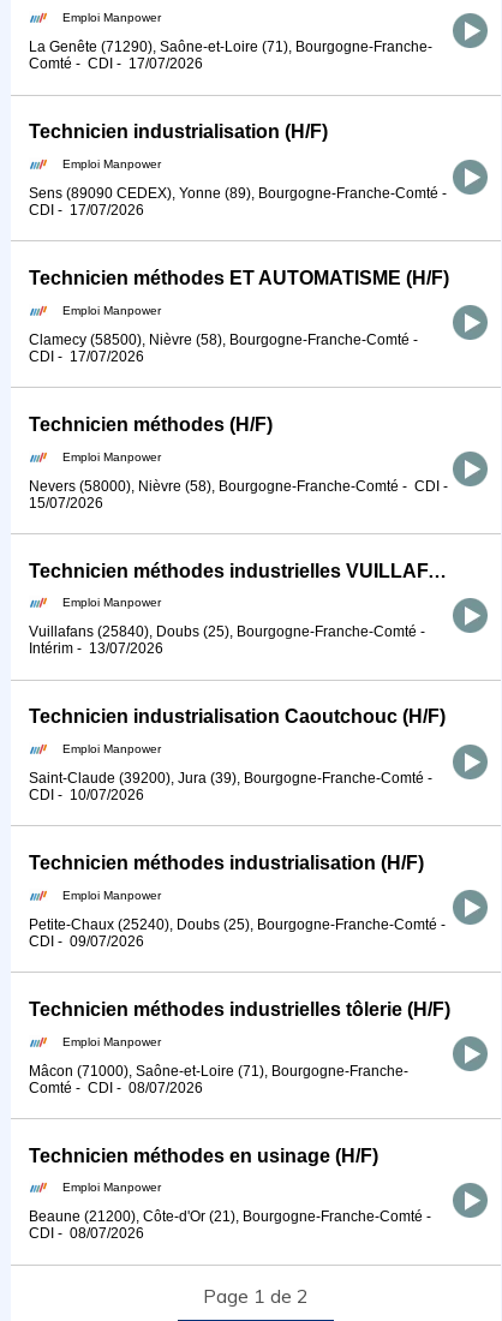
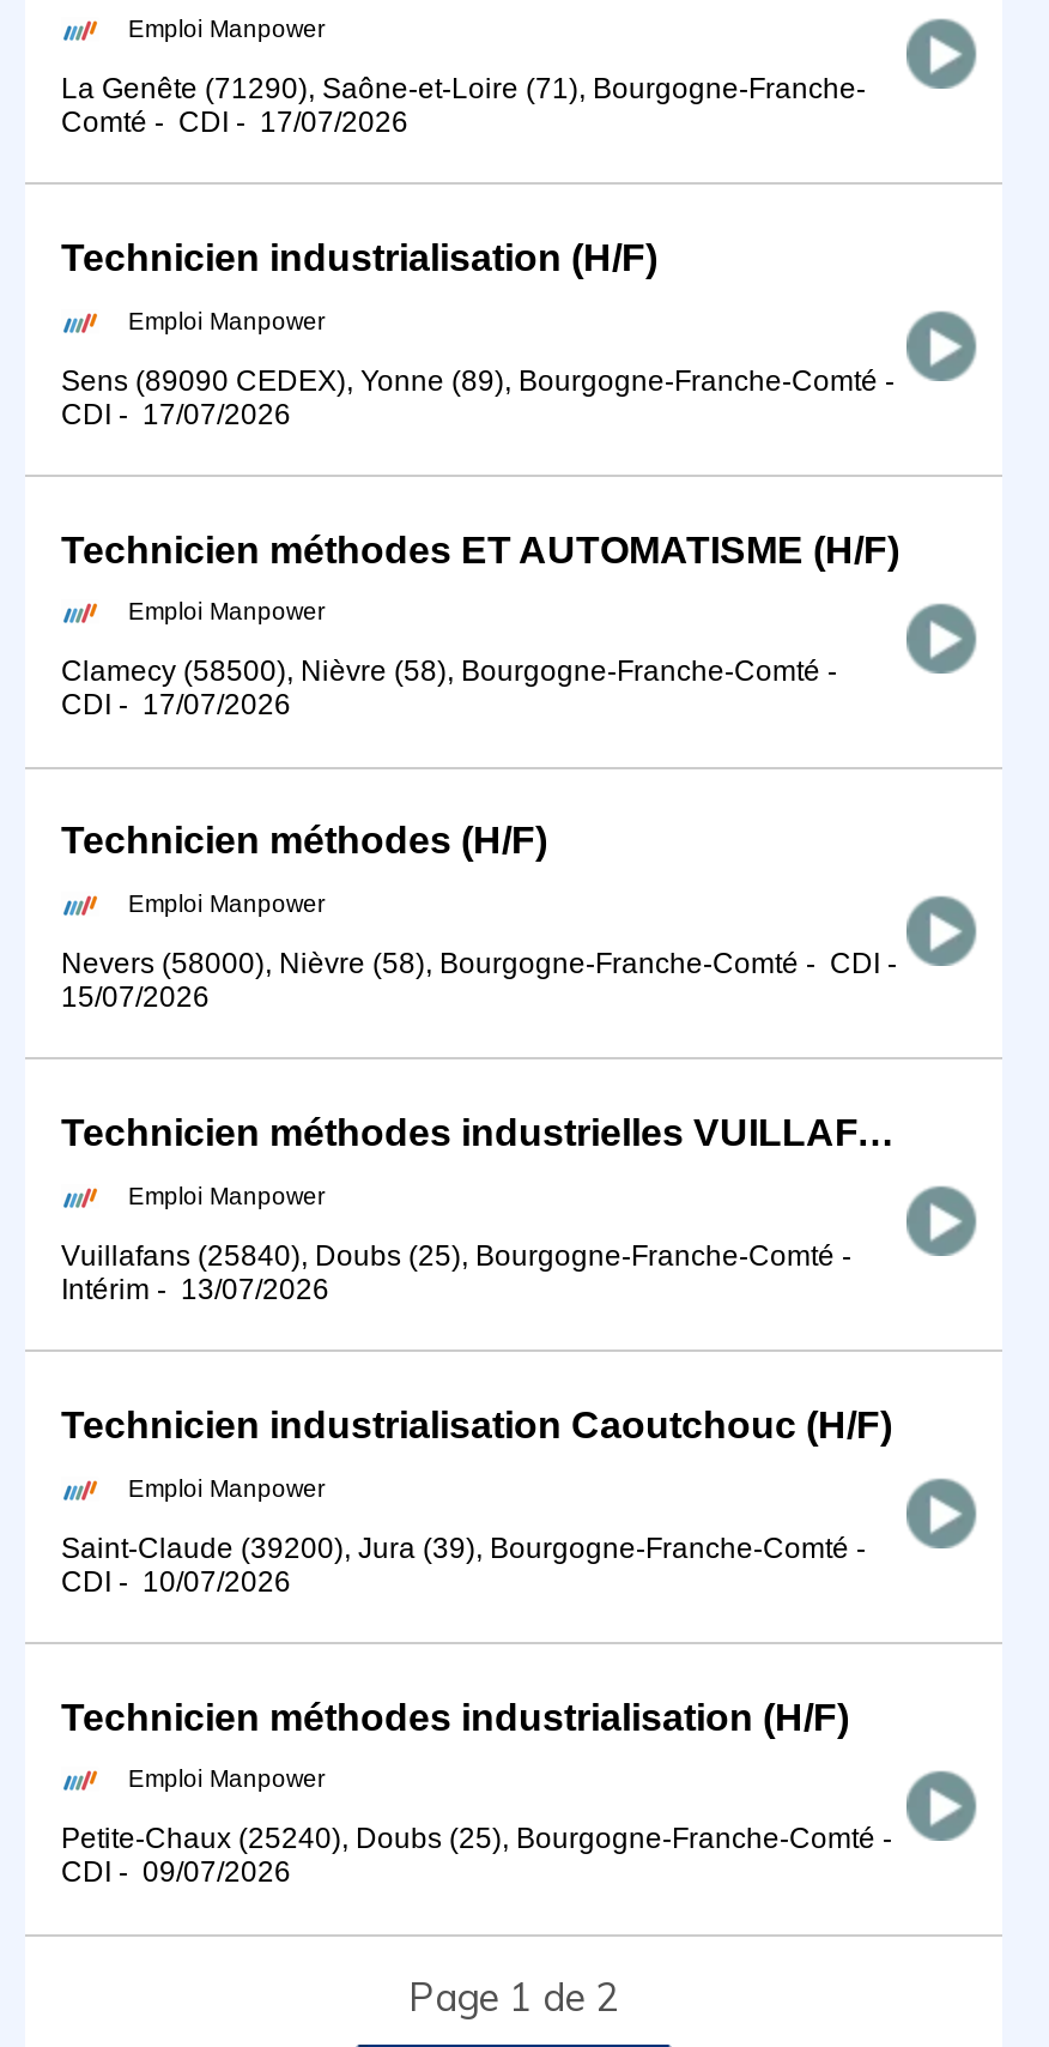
[29,999,450,1242] Technicien méthodes industrielles tôlerie (H/F) | Emploi Manpower | Mâcon (71000), Saône-et-Loire (71), Bourgogne-Franche- | Comté - CDI -08/07/2026 | Technicien méthodes en usinage (H/F) | Emploi Manpower | Beaune (21200), Côte-d'Or (21), Bourgogne-Franche-Comté - | CDI - 08/07/2026 -> none

